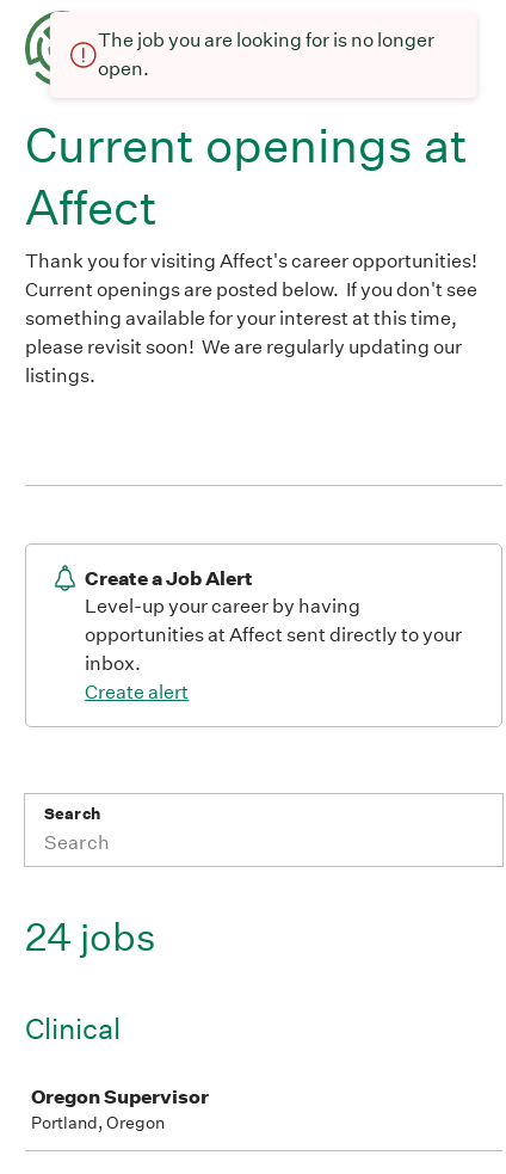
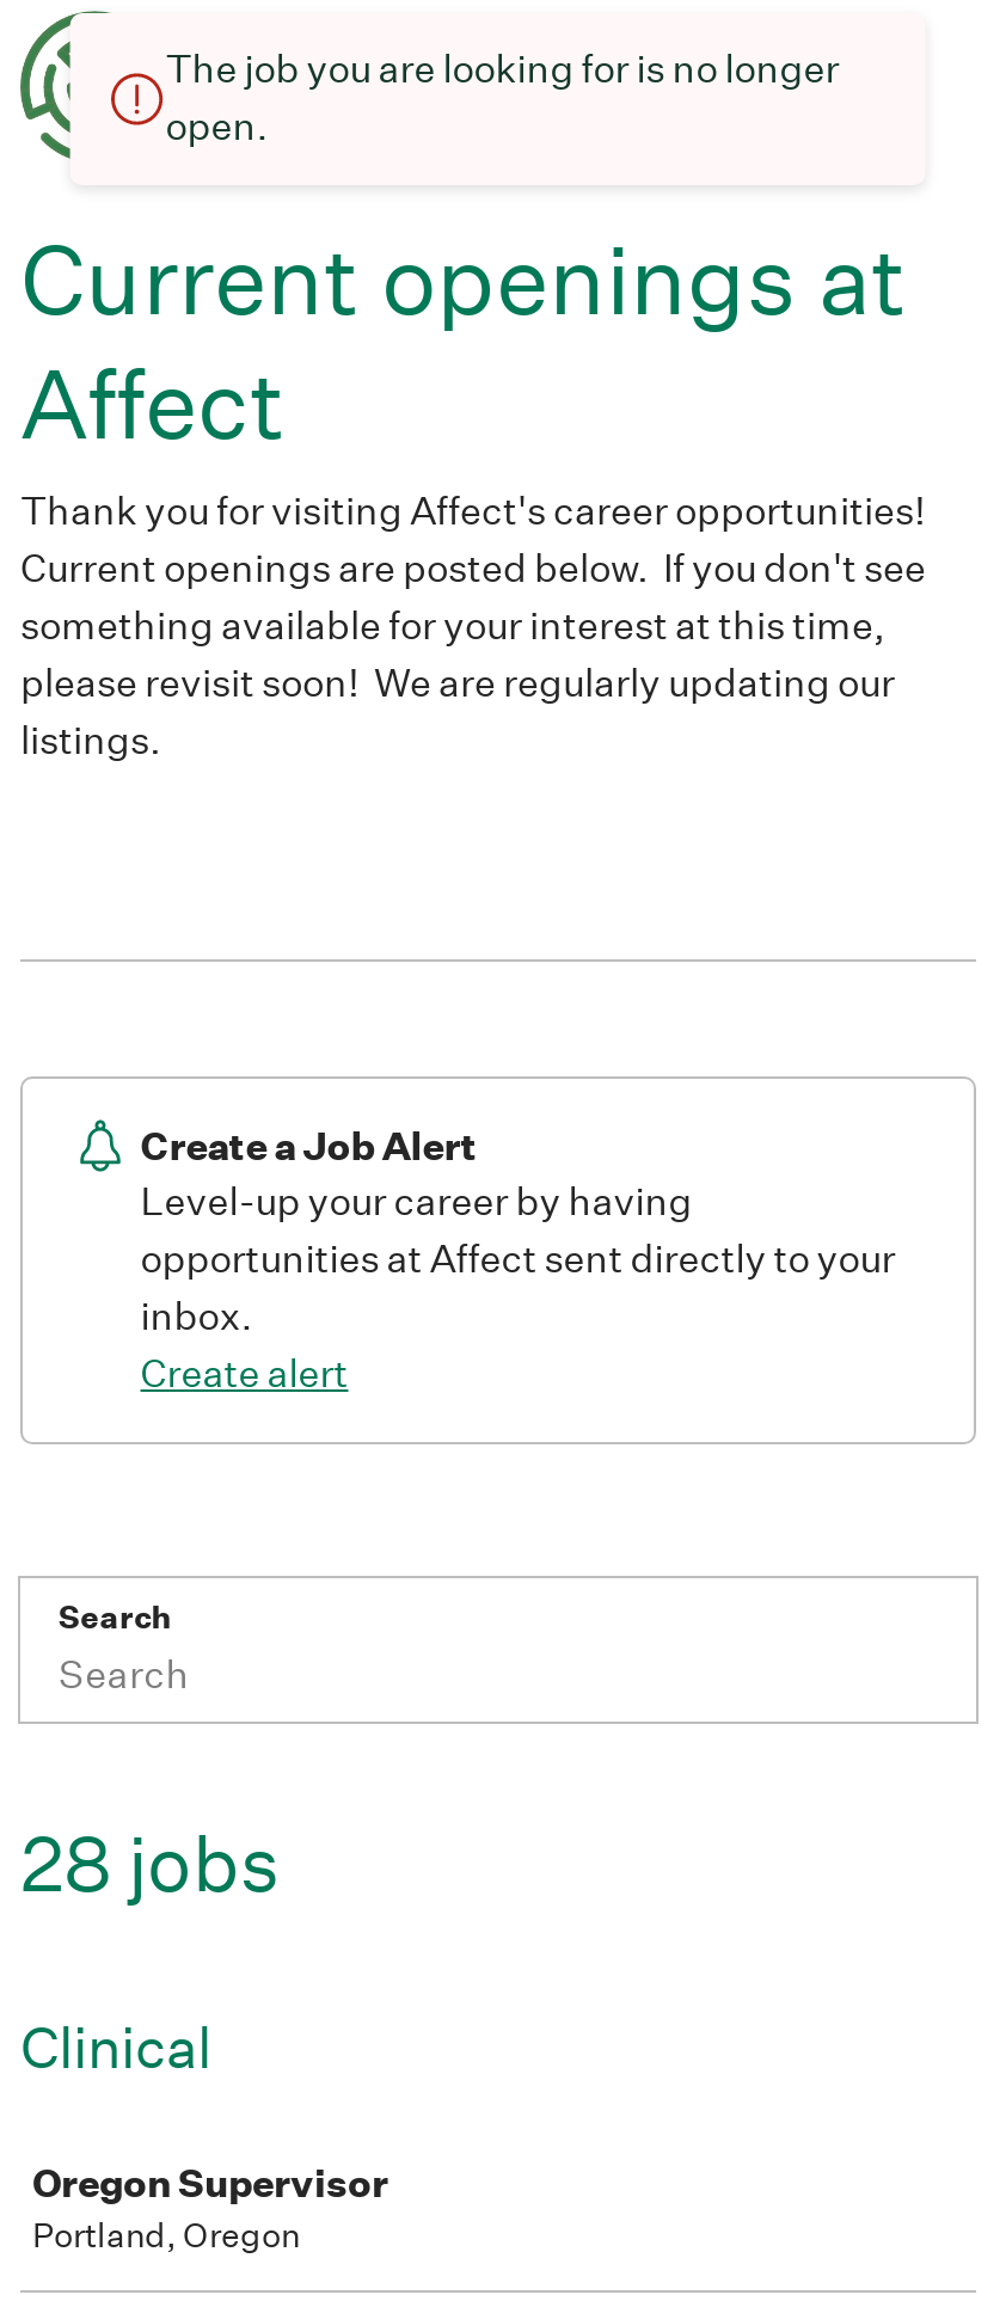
[25,914,156,960] 24 jobs -> [20,1817,281,1910] 28 jobs

